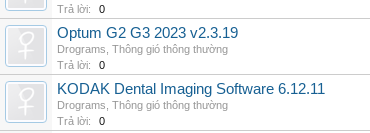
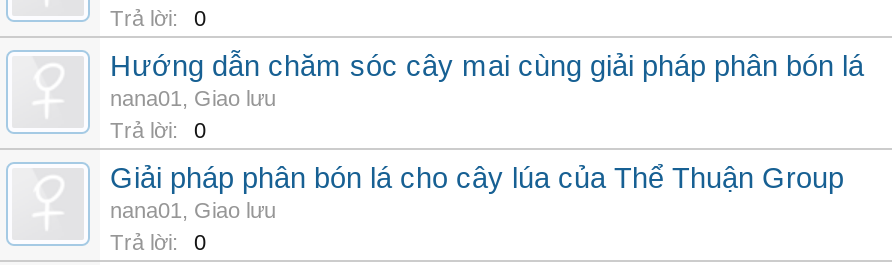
[57,25,238,55] Optum G2 G3 2023 v2.3.19 | Drograms, Thông gió thông thường -> [110,50,864,110] Hướng dẫn chăm sóc cây mai cùng giải pháp phân bón lá | nana01, Giao lưu
[57,81,325,111] KODAK Dental Imaging Software 6.12.11 | Drograms, Thông gió thông thường -> [110,162,844,222] Giải pháp phân bón lá cho cây lúa của Thể Thuận Group | nana01, Giao lưu

